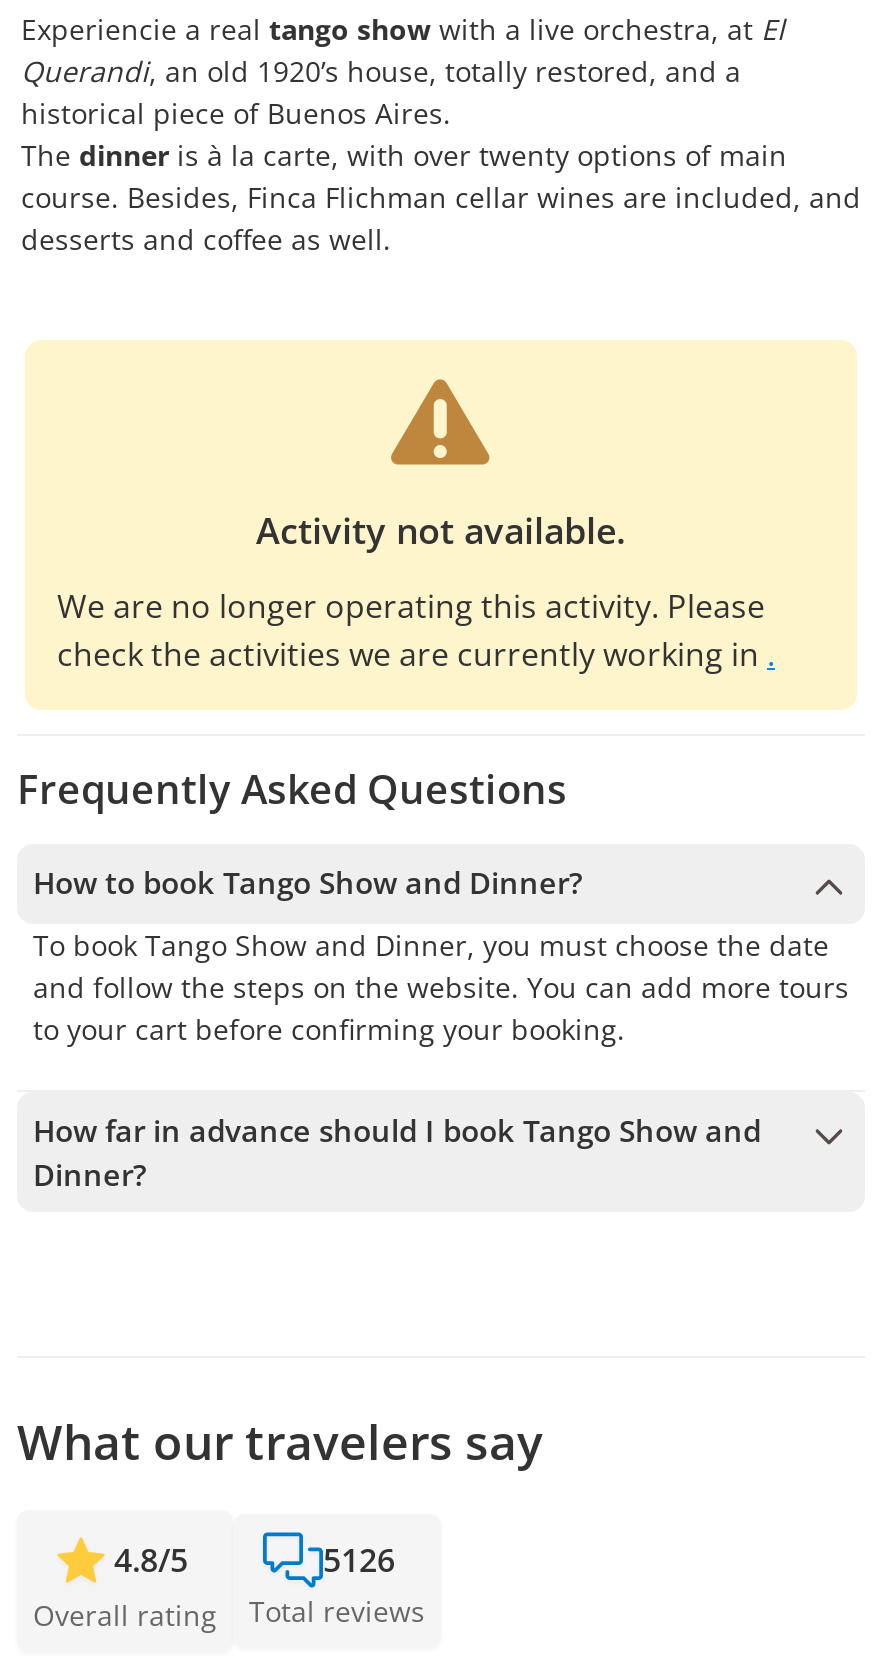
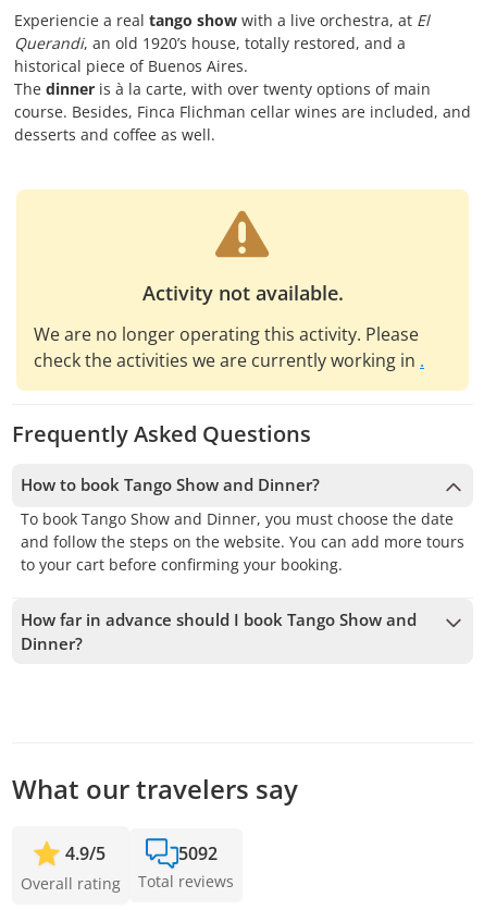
[114,1538,188,1582] 4.8/5 -> [65,841,105,865] 4.9/5
[323,1538,395,1582] 5126 -> [178,841,218,865] 5092

